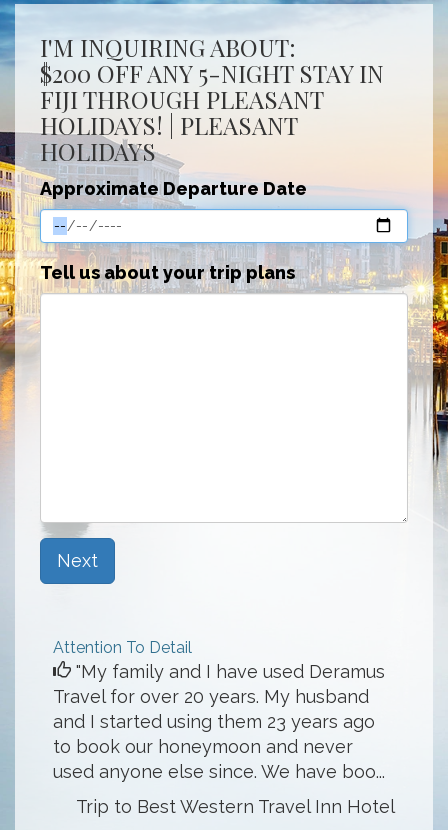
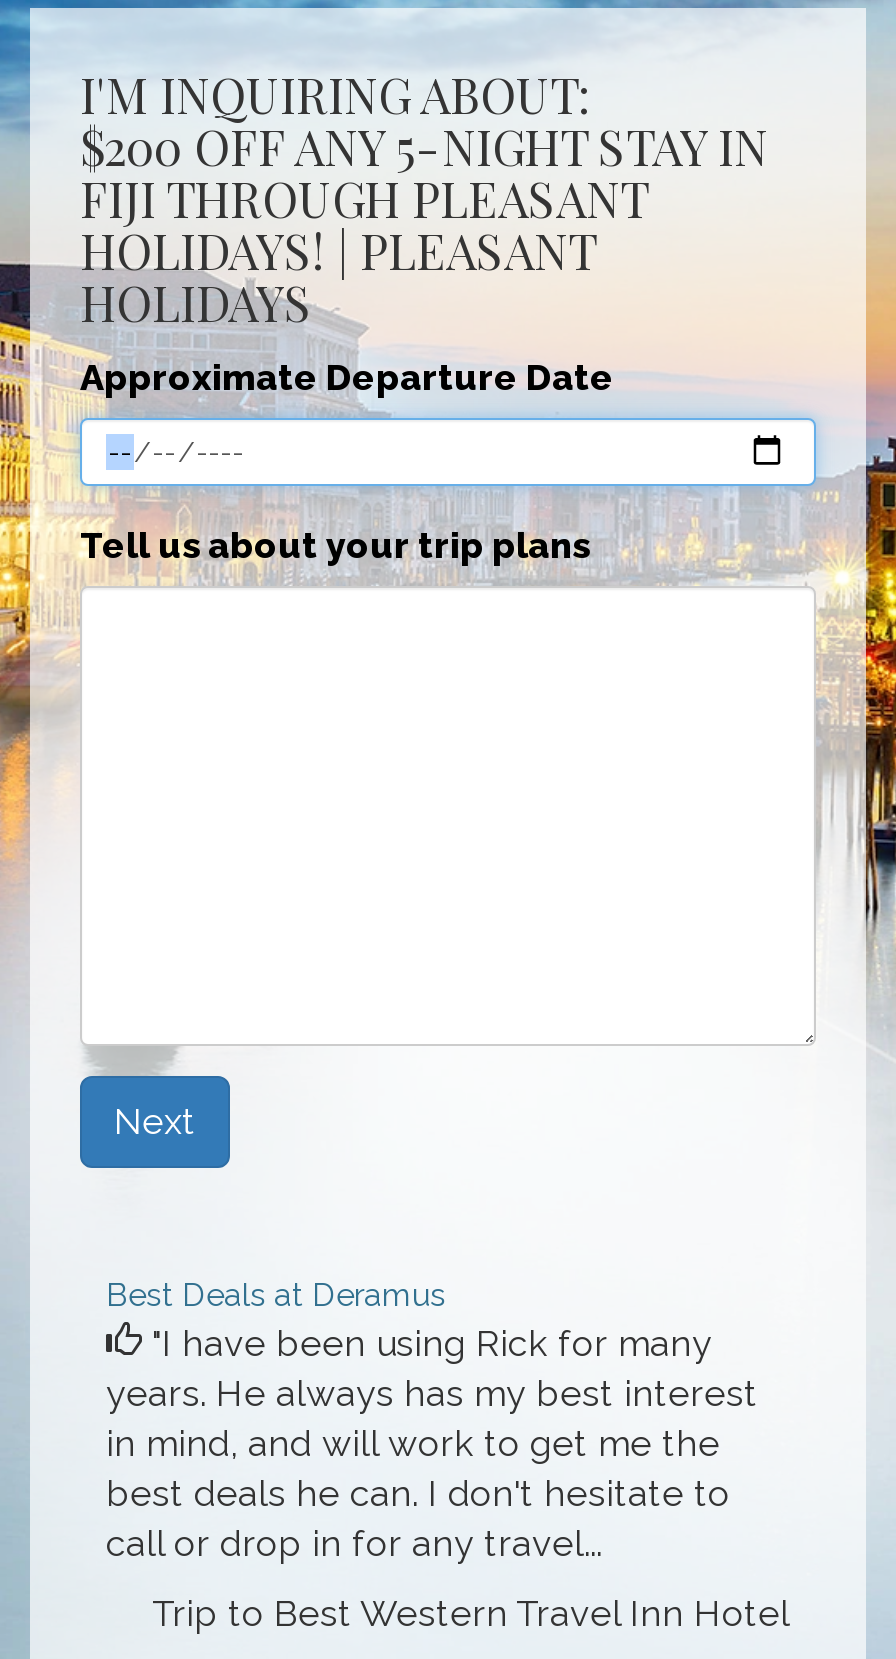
[53,638,385,782] Attention To Detail | "My family and I have used Deramus | Travel for over 20 years. My husband | and I started using them 23 years ago | to book our honeymoon and never | used anyone else since. We have boo... -> [106,1276,758,1564] Best Deals at Deramus | "I have been using Rick for many | years. He always has my best interest | in mind, and will work to get me the | best deals he can. I don't hesitate to | call or drop in for any travel...

